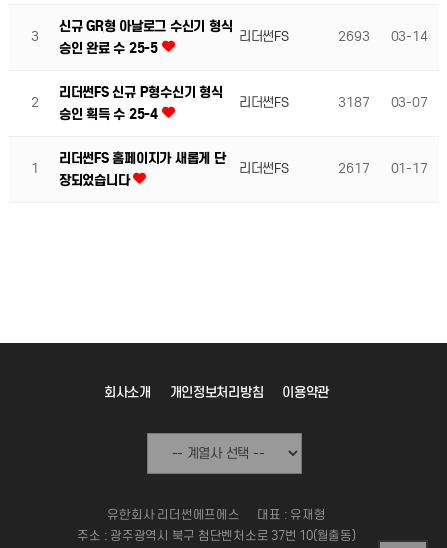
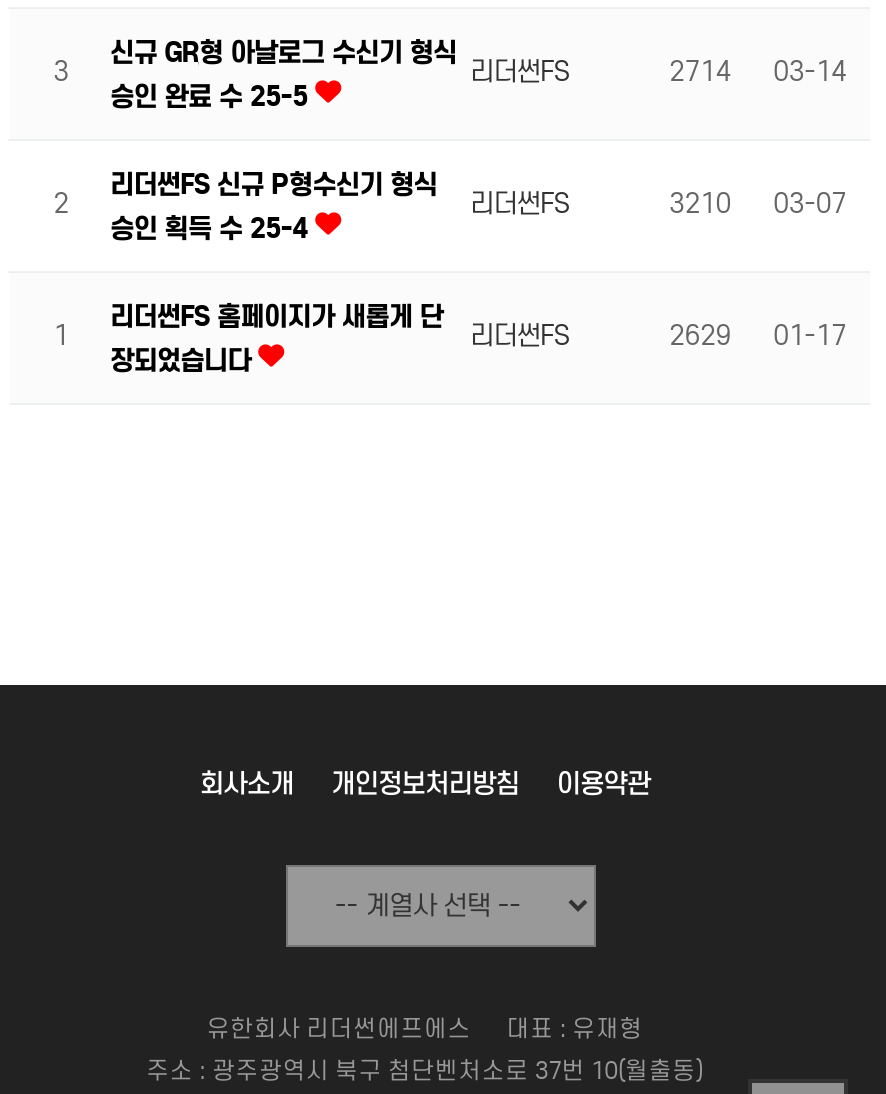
[338,28,427,45] 2693 03-14 -> [669,55,847,89] 2714 03-14
[338,94,427,111] 3187 03-07 -> [669,187,847,221] 3210 03-07
[338,160,427,177] 2617 01-17 -> [669,319,847,353] 2629 01-17

